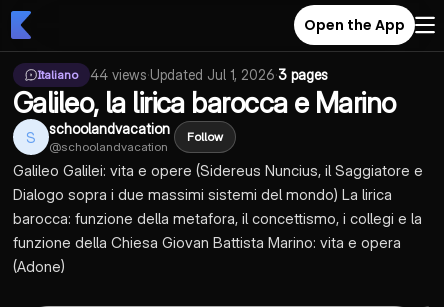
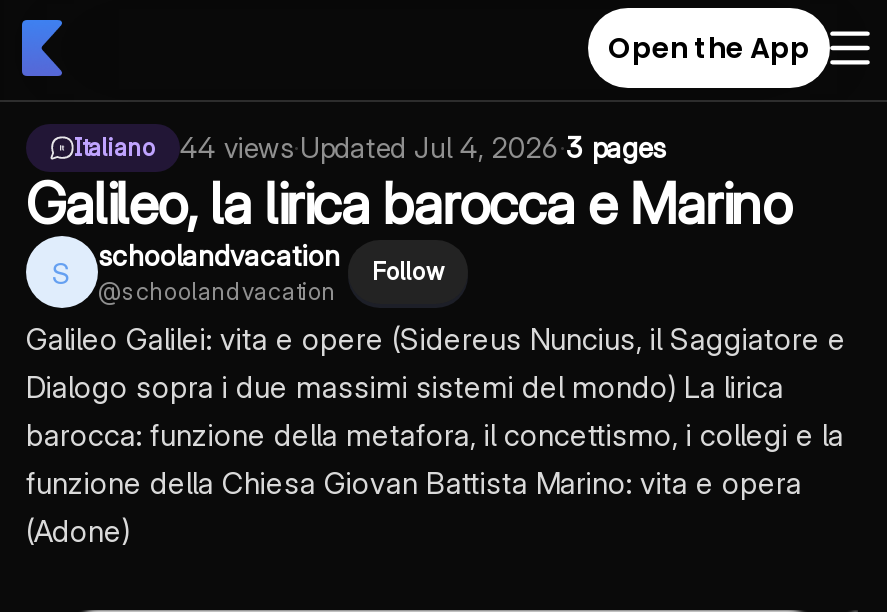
[90,66,328,83] 44 views · Updated Jul 1, 2026 · 3 pages -> [180,130,666,164] 44 views · Updated Jul 4, 2026 · 3 pages

